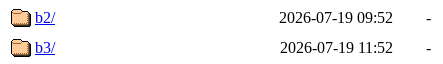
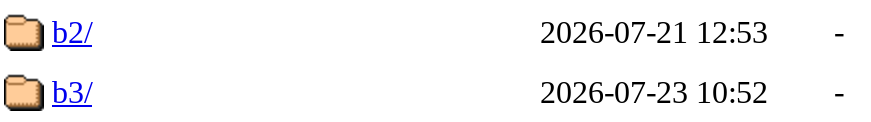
[279,9,393,26] 2026-07-19 09:52 -> [540,15,768,49] 2026-07-21 12:53
[280,39,393,56] 2026-07-19 11:52 -> [540,75,768,109] 2026-07-23 10:52

